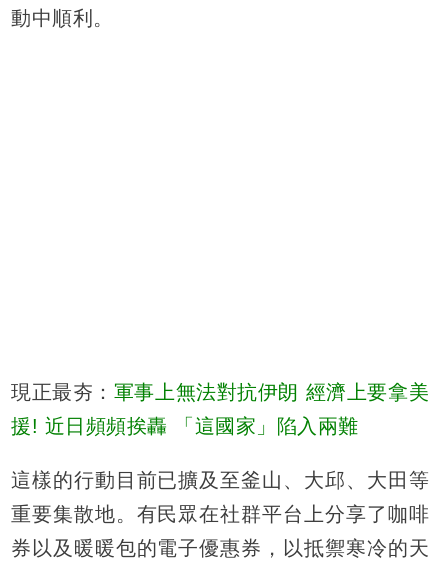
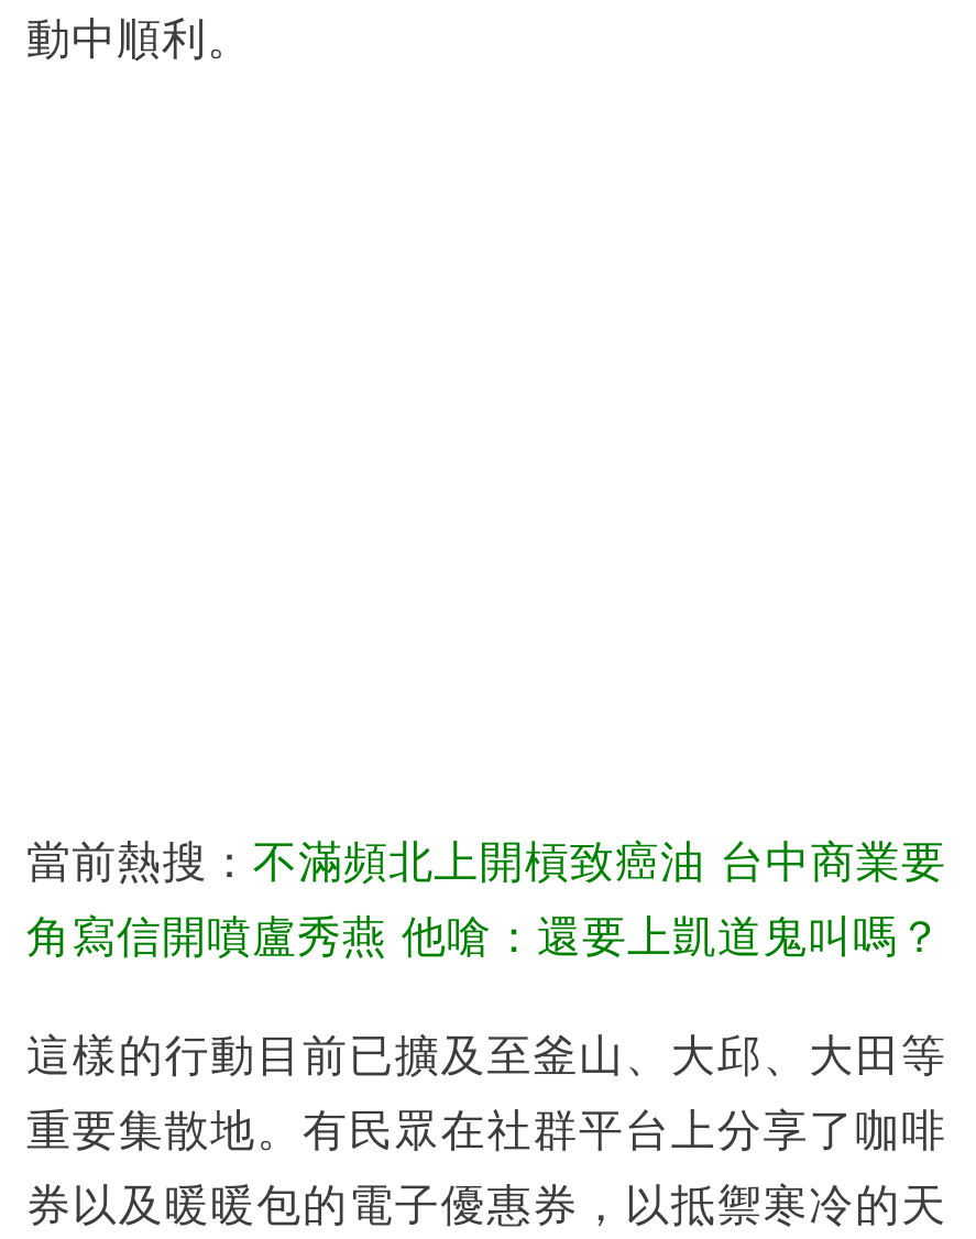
[11,381,429,403] 現正最夯：軍事上無法對抗伊朗 經濟上要拿美 -> [26,837,946,885] 當前熱搜：不滿頻北上開槓致癌油 台中商業要
[11,415,358,437] 援! 近日頻頻挨轟 「這國家」陷入兩難 -> [26,912,943,960] 角寫信開噴盧秀燕 他嗆：還要上凱道鬼叫嗎？

